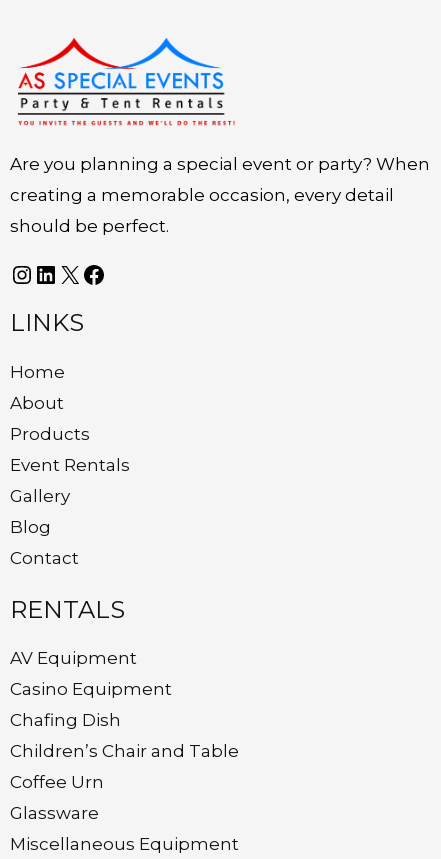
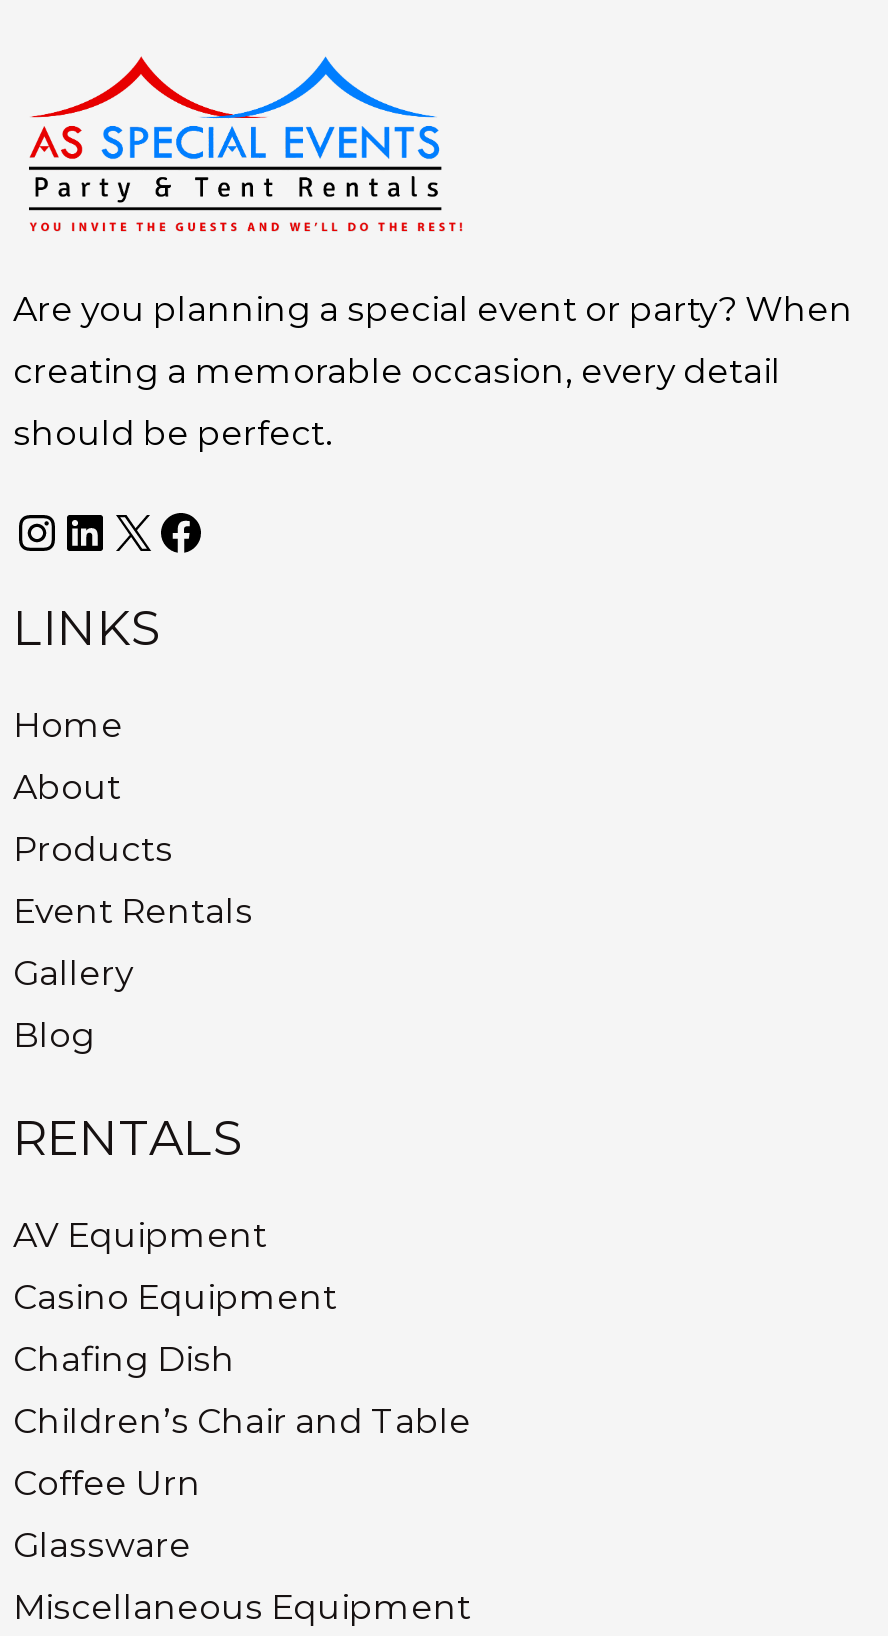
[10,548,79,568] Contact -> none

